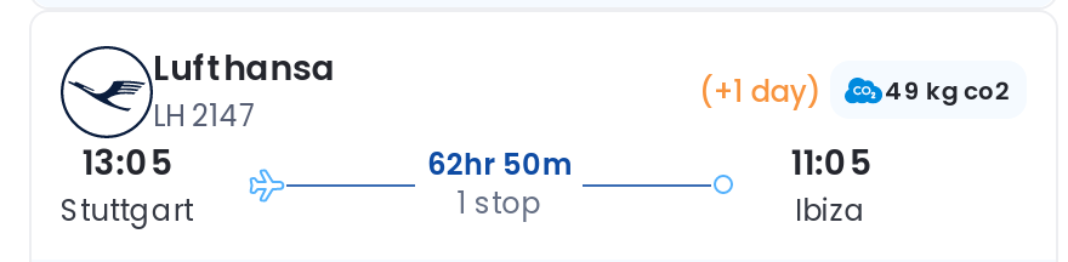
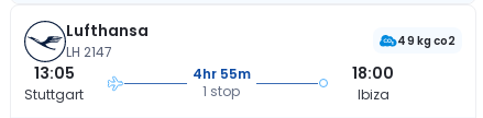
[699,71,822,112] (+1 day) -> none
[427,144,571,185] 62hr 50m -> [192,65,251,83] 4hr 55m
[790,139,871,187] 11:05 -> [352,62,394,84] 18:00

